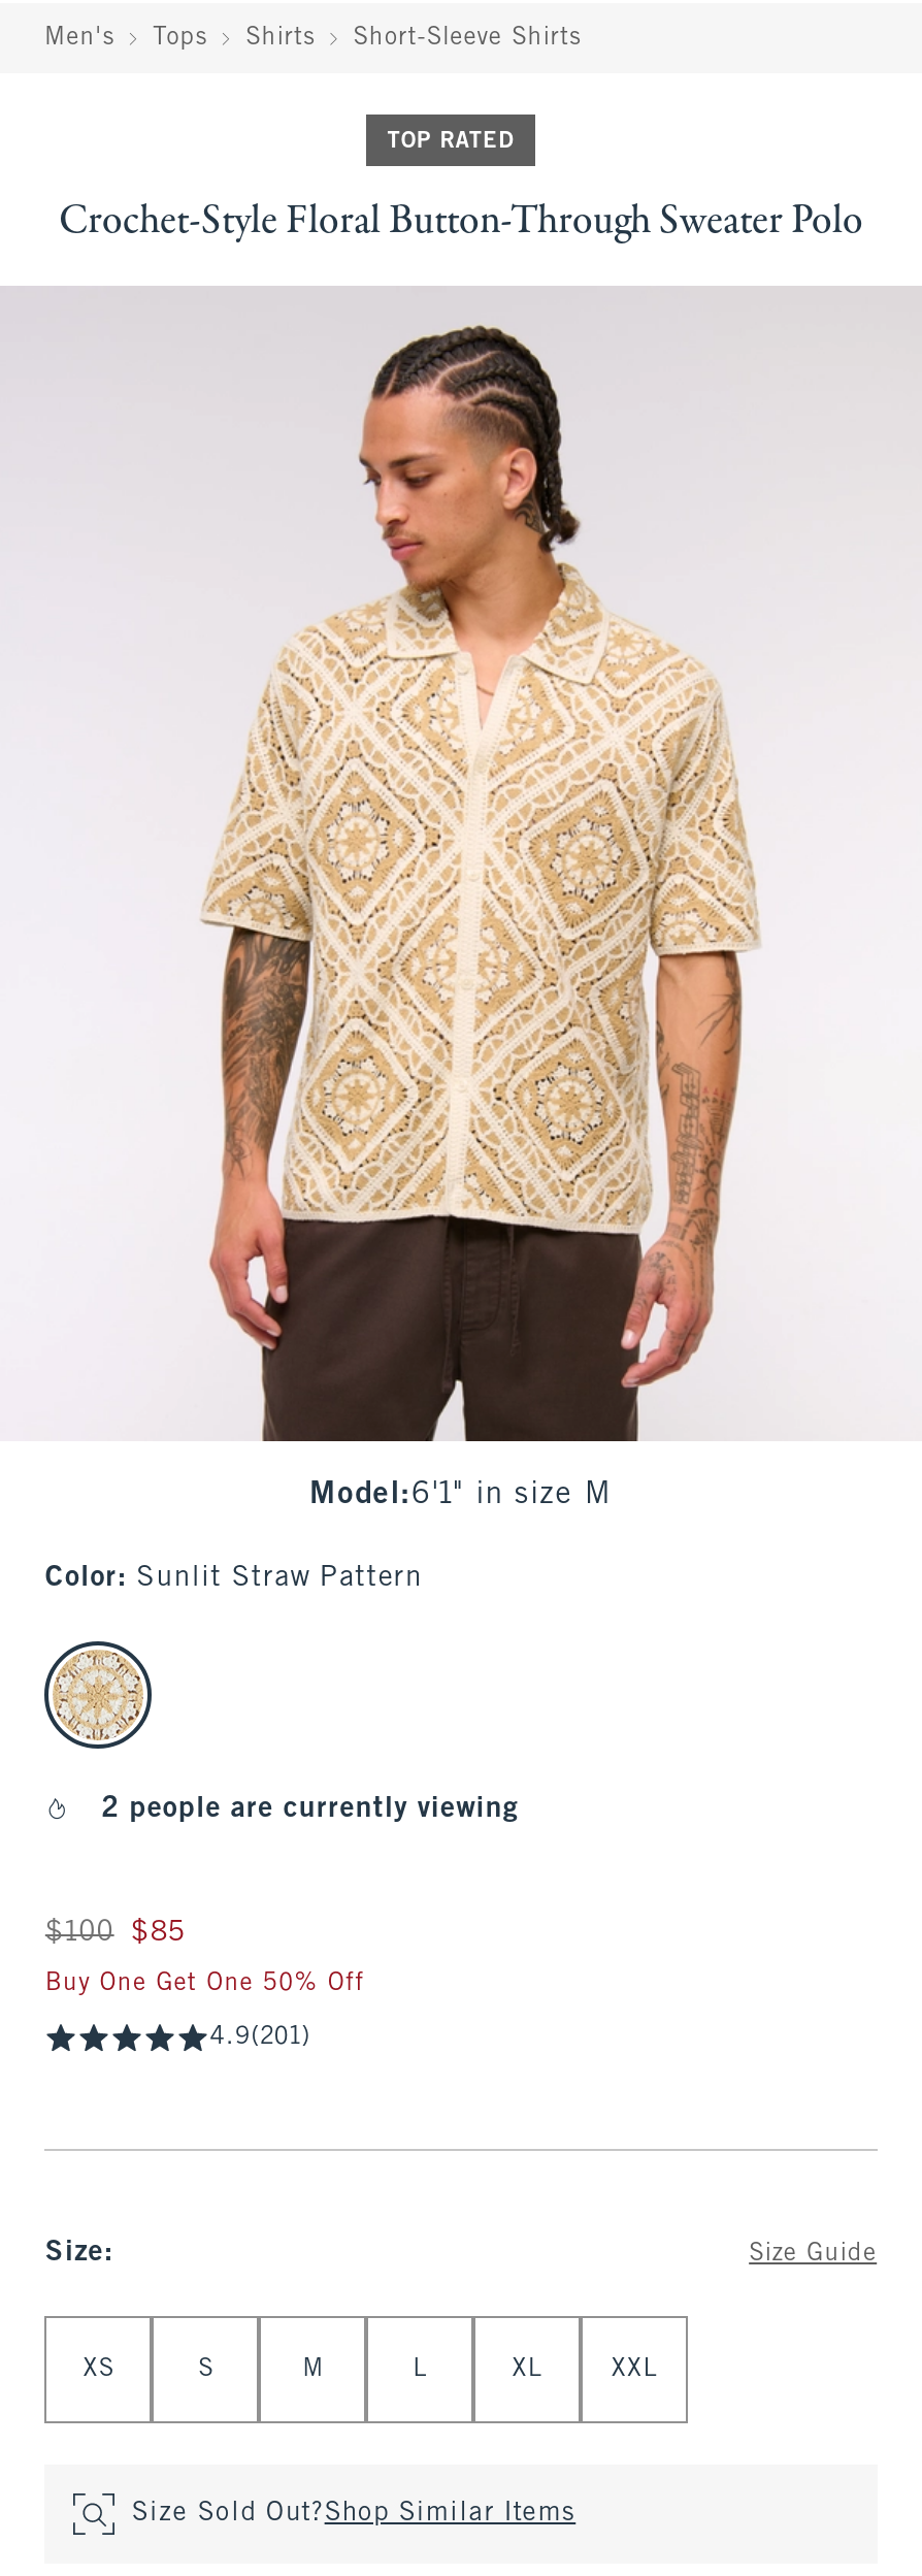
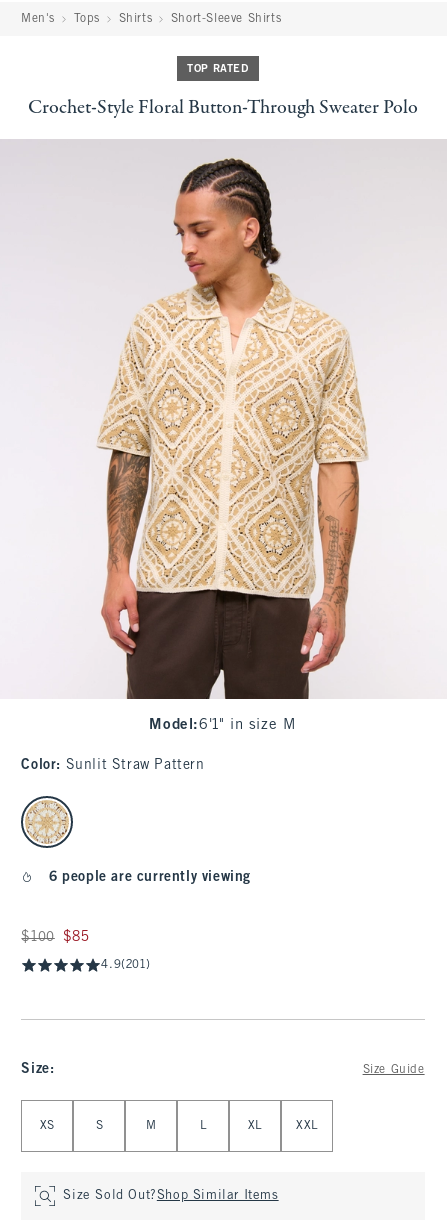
[102,1796,519,1823] 2 people are currently viewing -> [49,871,251,884] 6 people are currently viewing
[45,1971,364,1996] Buy One Get One 50% Off -> none

